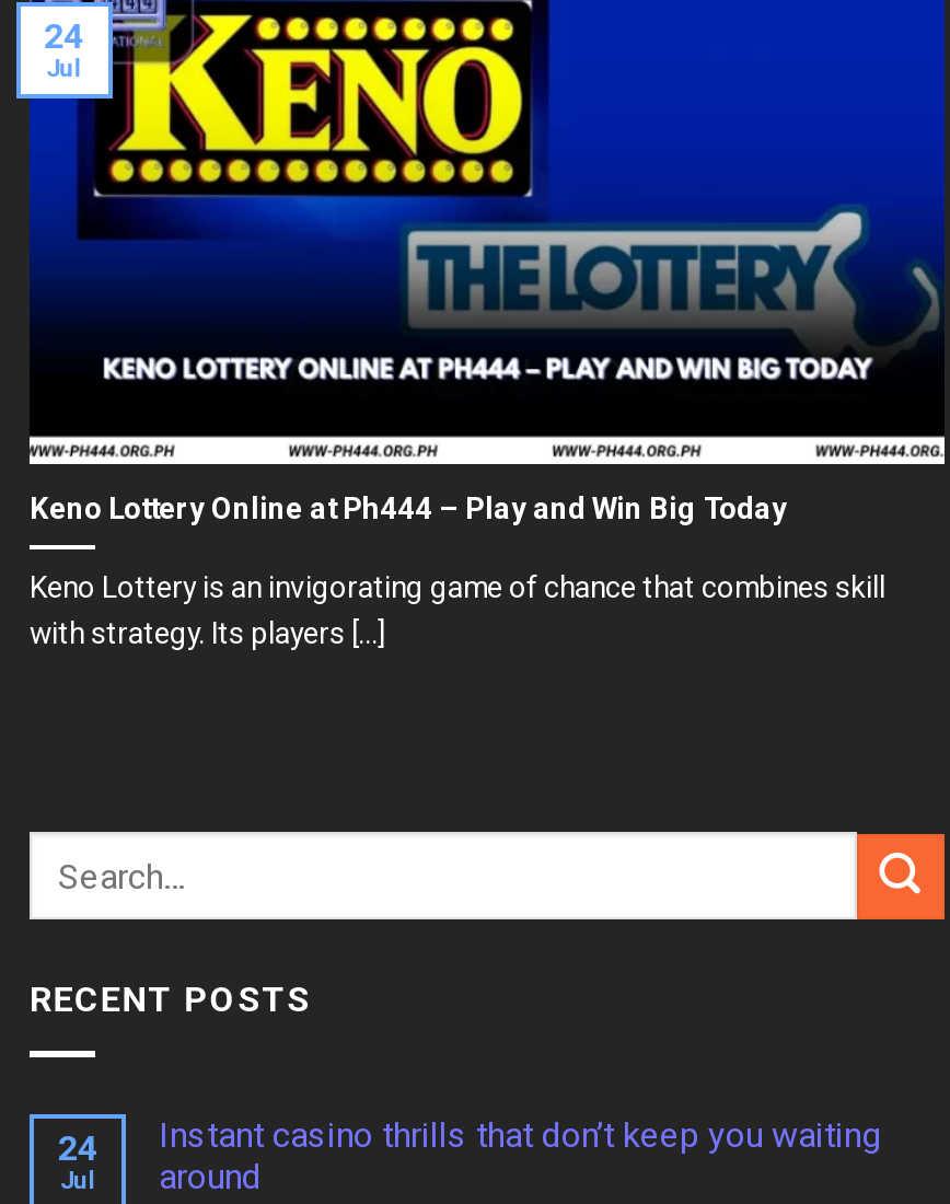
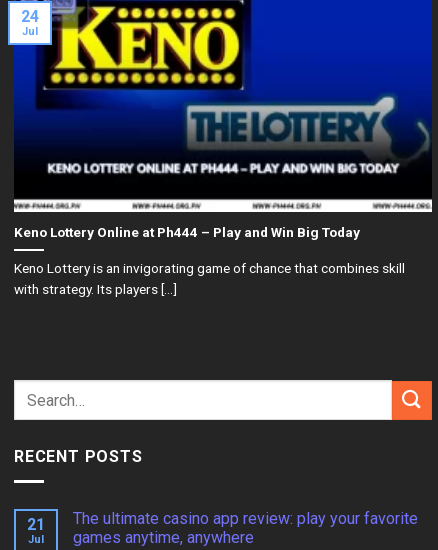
[58,1127,97,1169] 24 -> [27,515,45,534] 21
[159,1114,881,1197] Instant casino thrills that don’t keep you waiting | around -> [73,509,418,547] The ultimate casino app review: play your favorite | games anytime, anywhere

